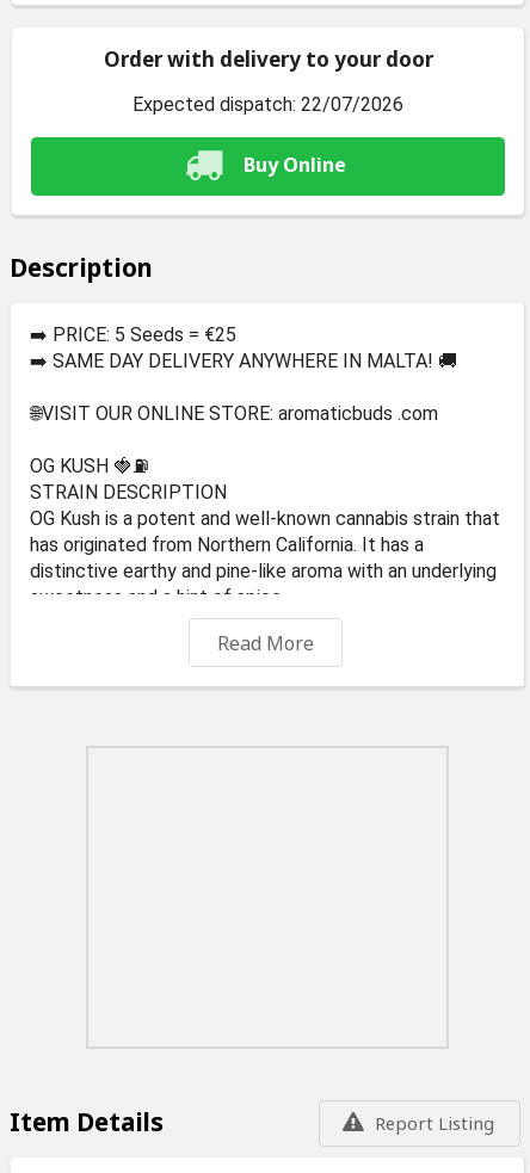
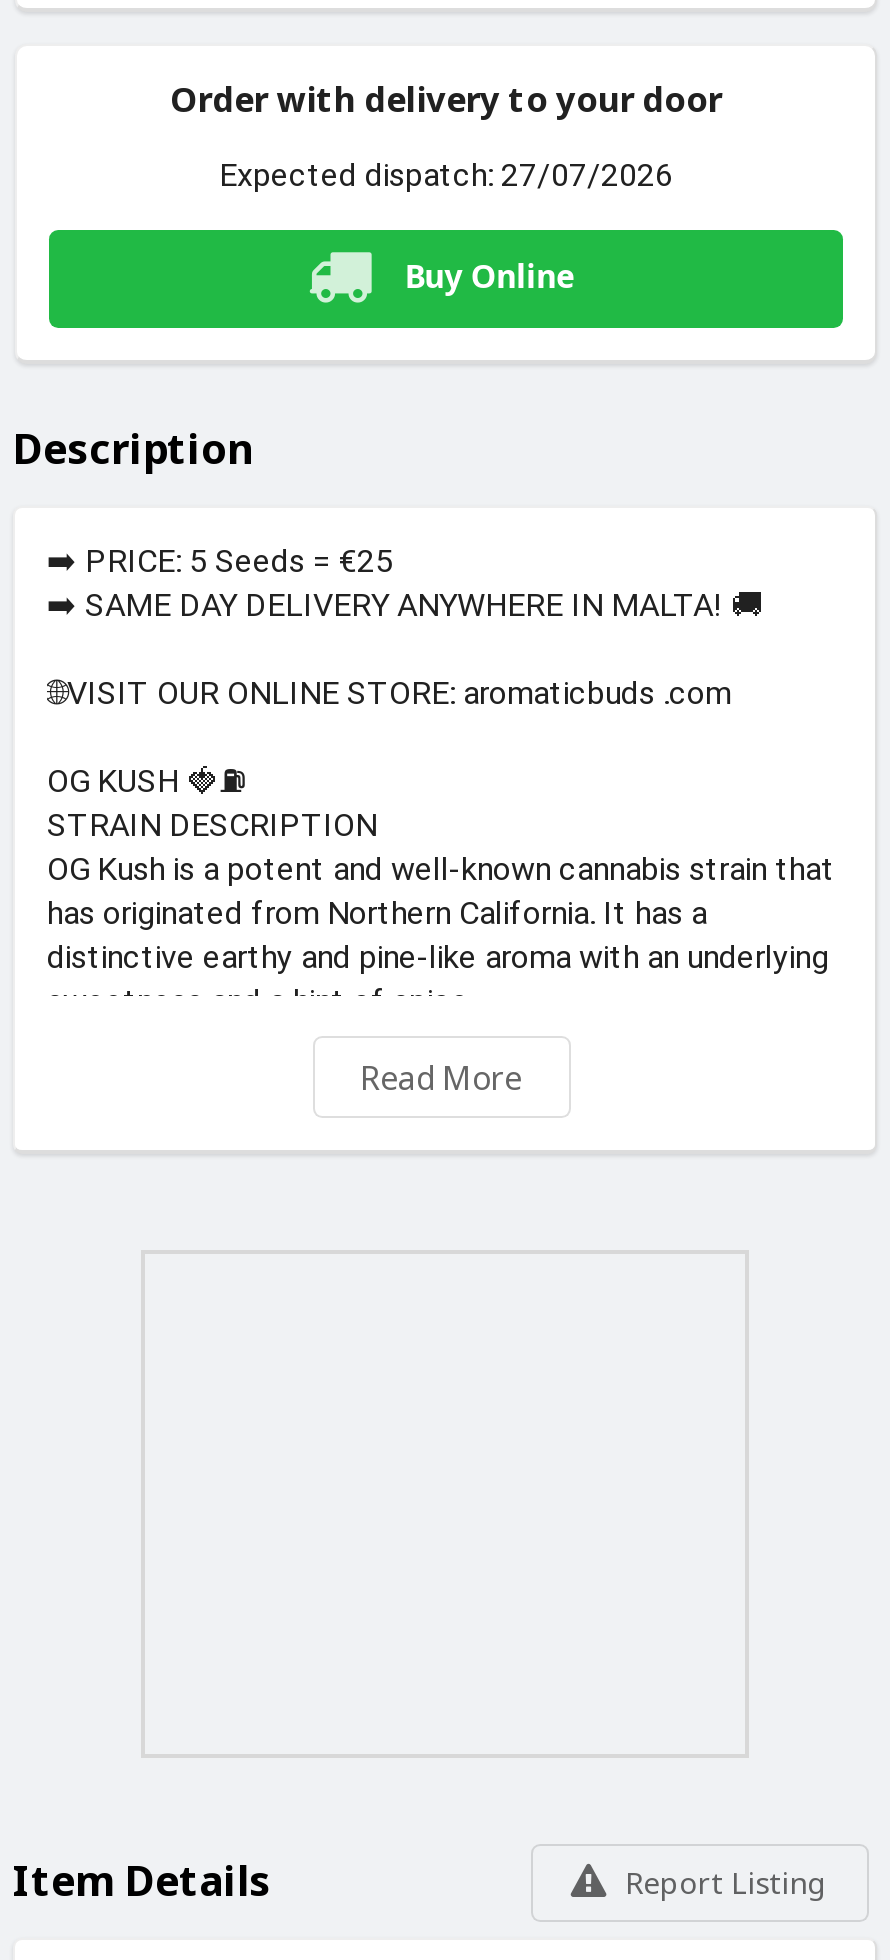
[132,93,403,116] Expected dispatch: 22/07/2026 -> [219,156,673,194] Expected dispatch: 27/07/2026

